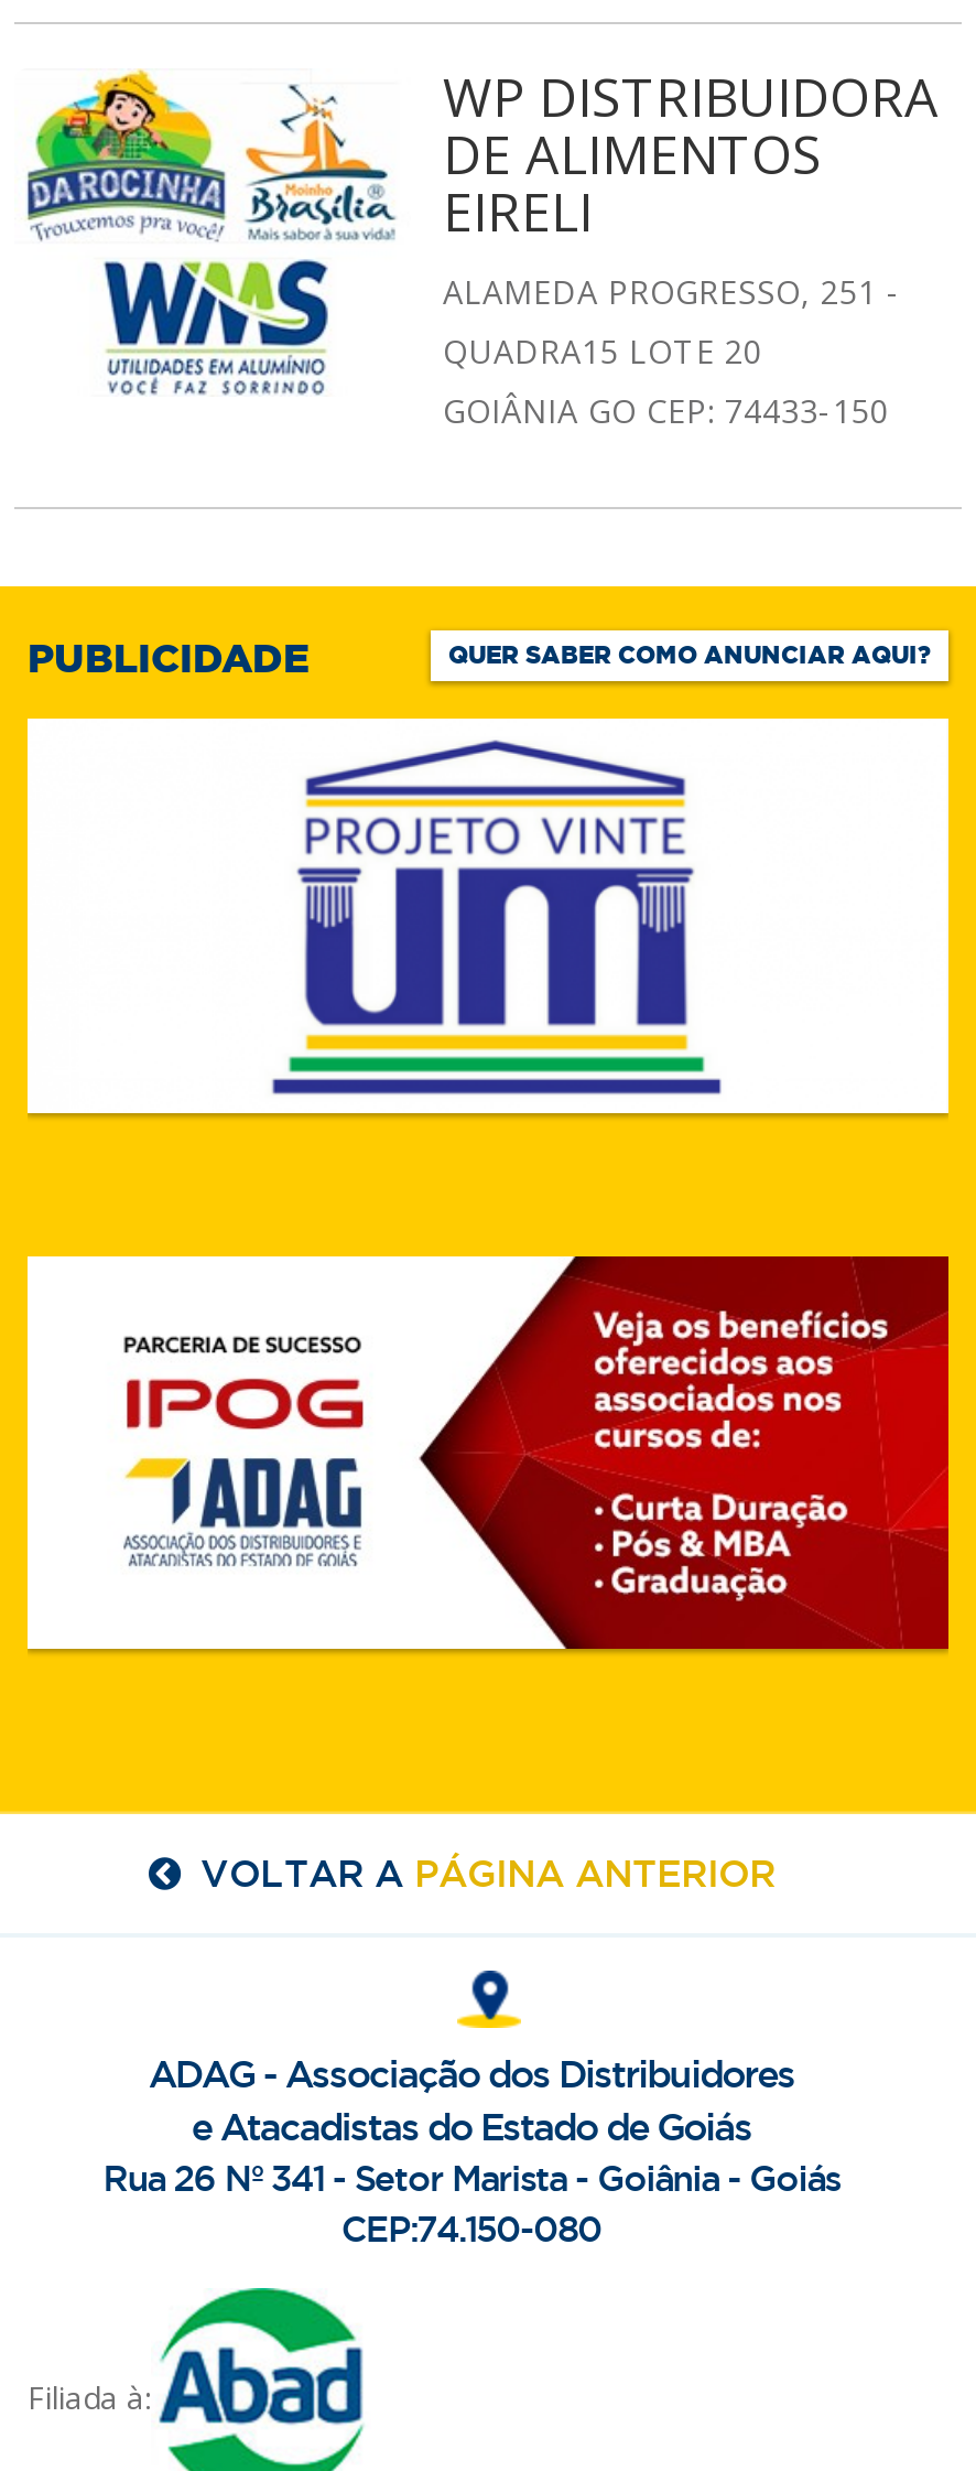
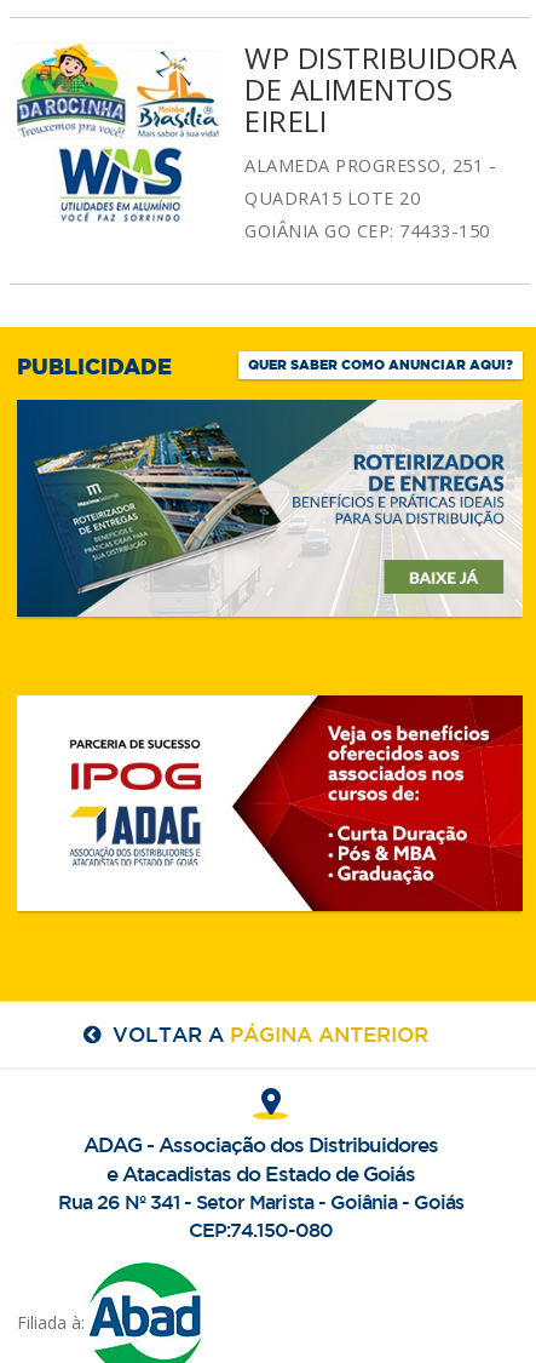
[25,716,946,1115] [image] -> [16,399,521,618] [image]

